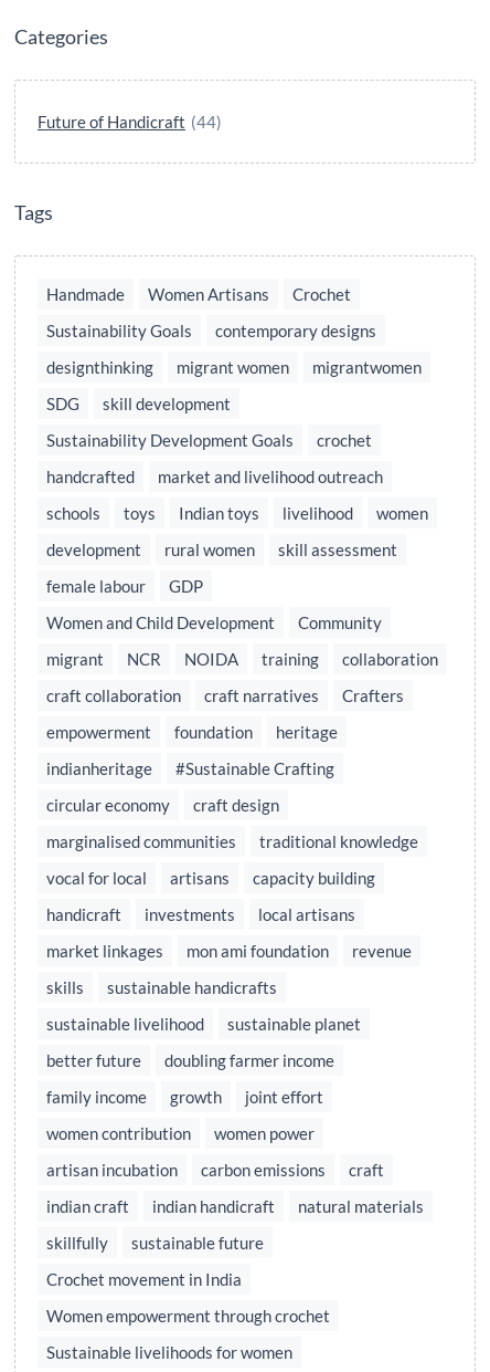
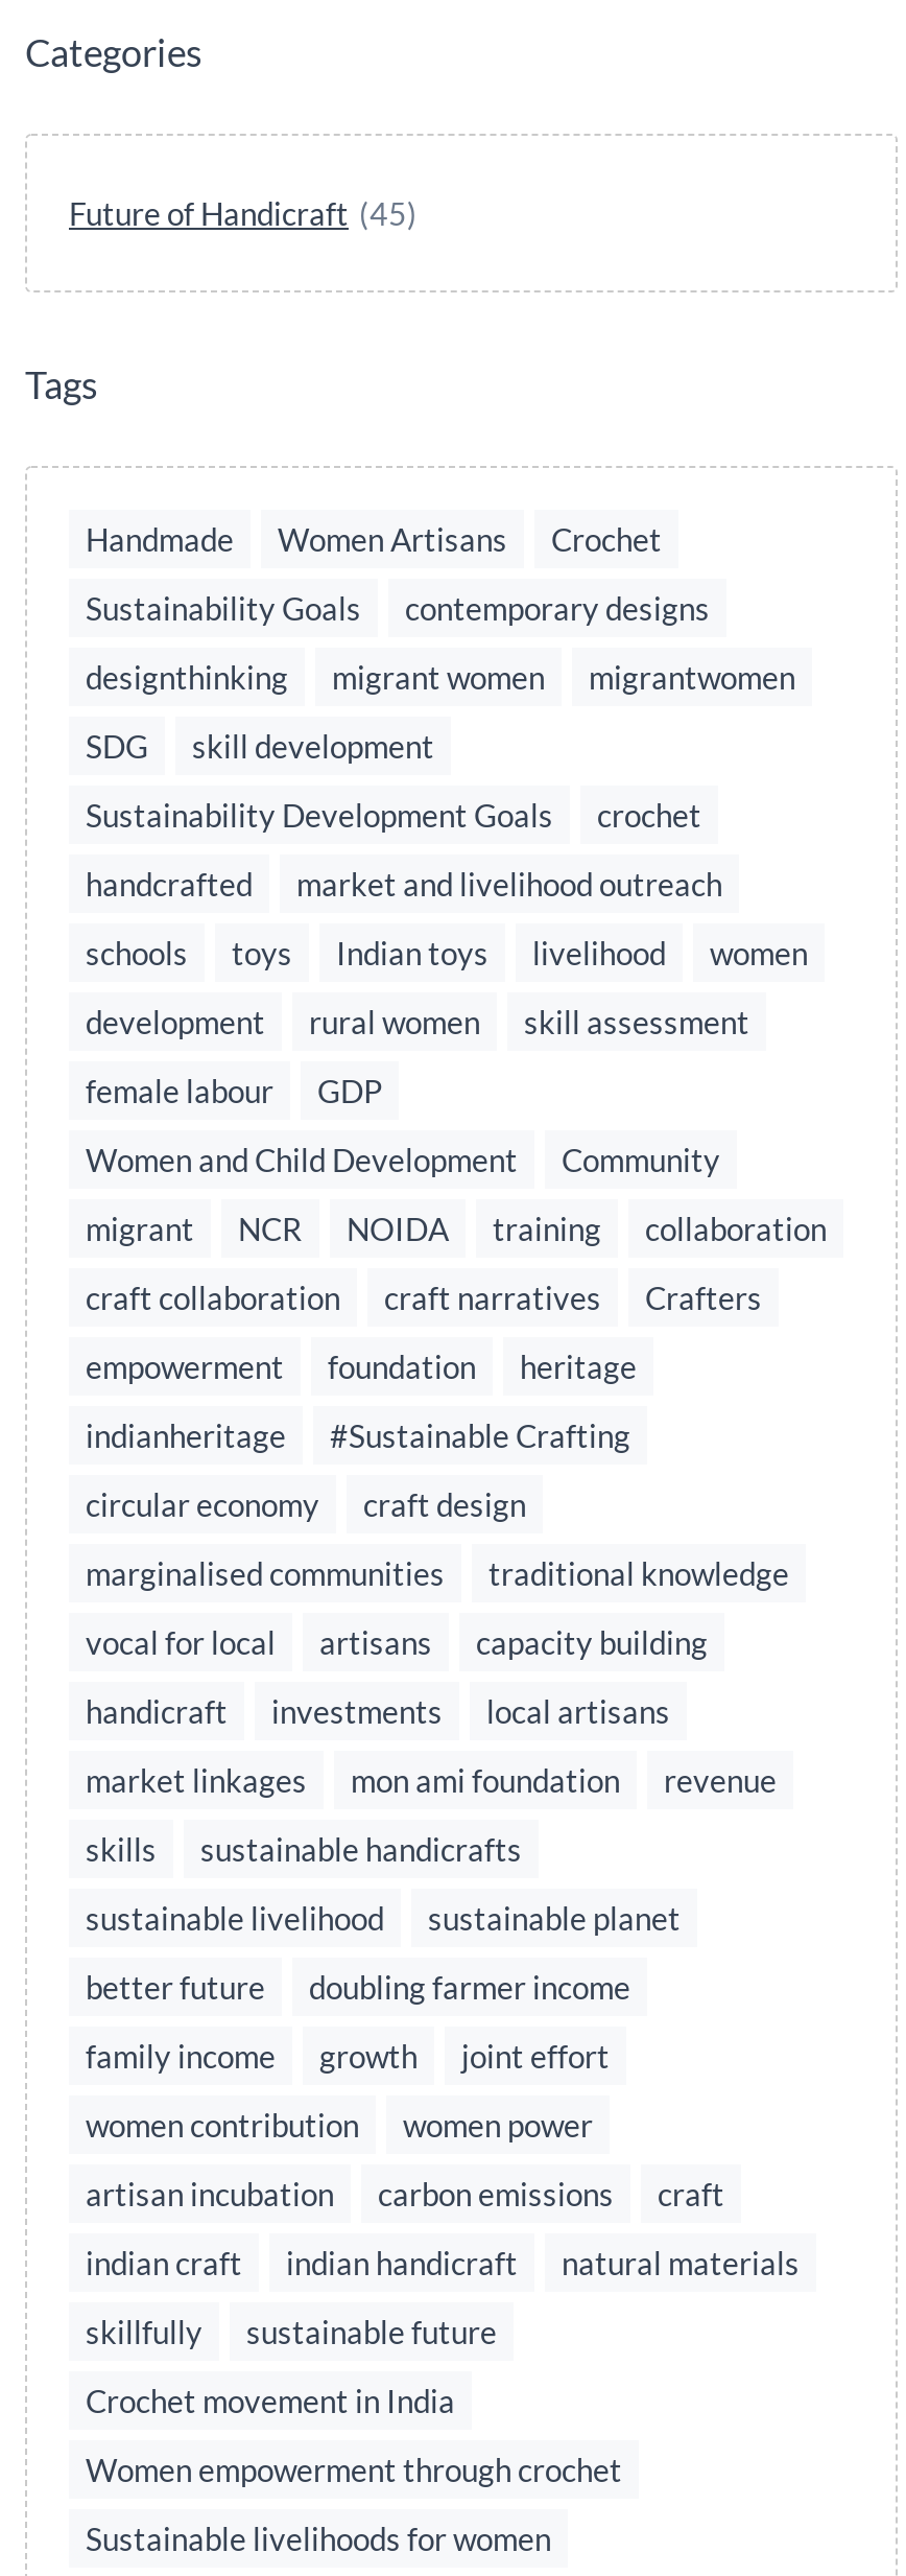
[38,112,222,132] Future of Handicraft (44) -> [69,194,418,232] Future of Handicraft (45)

